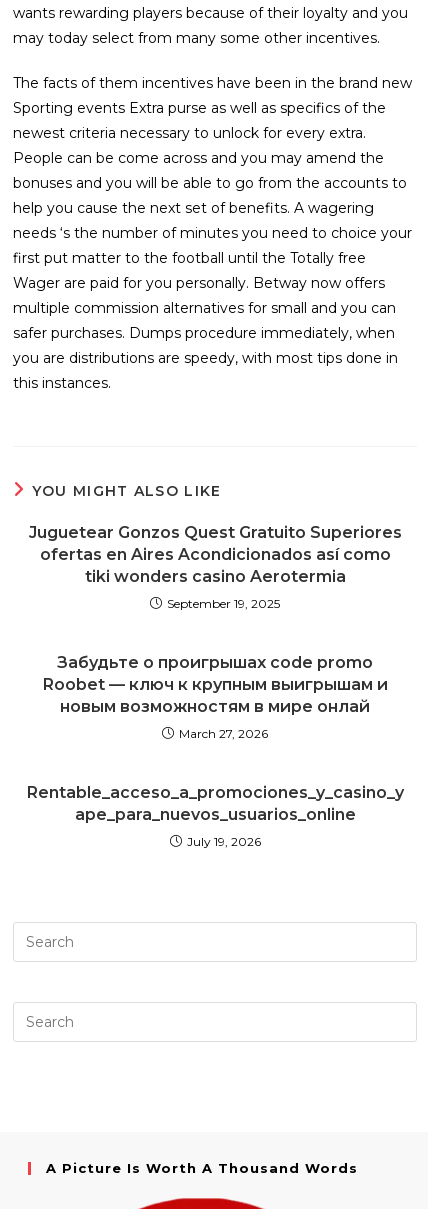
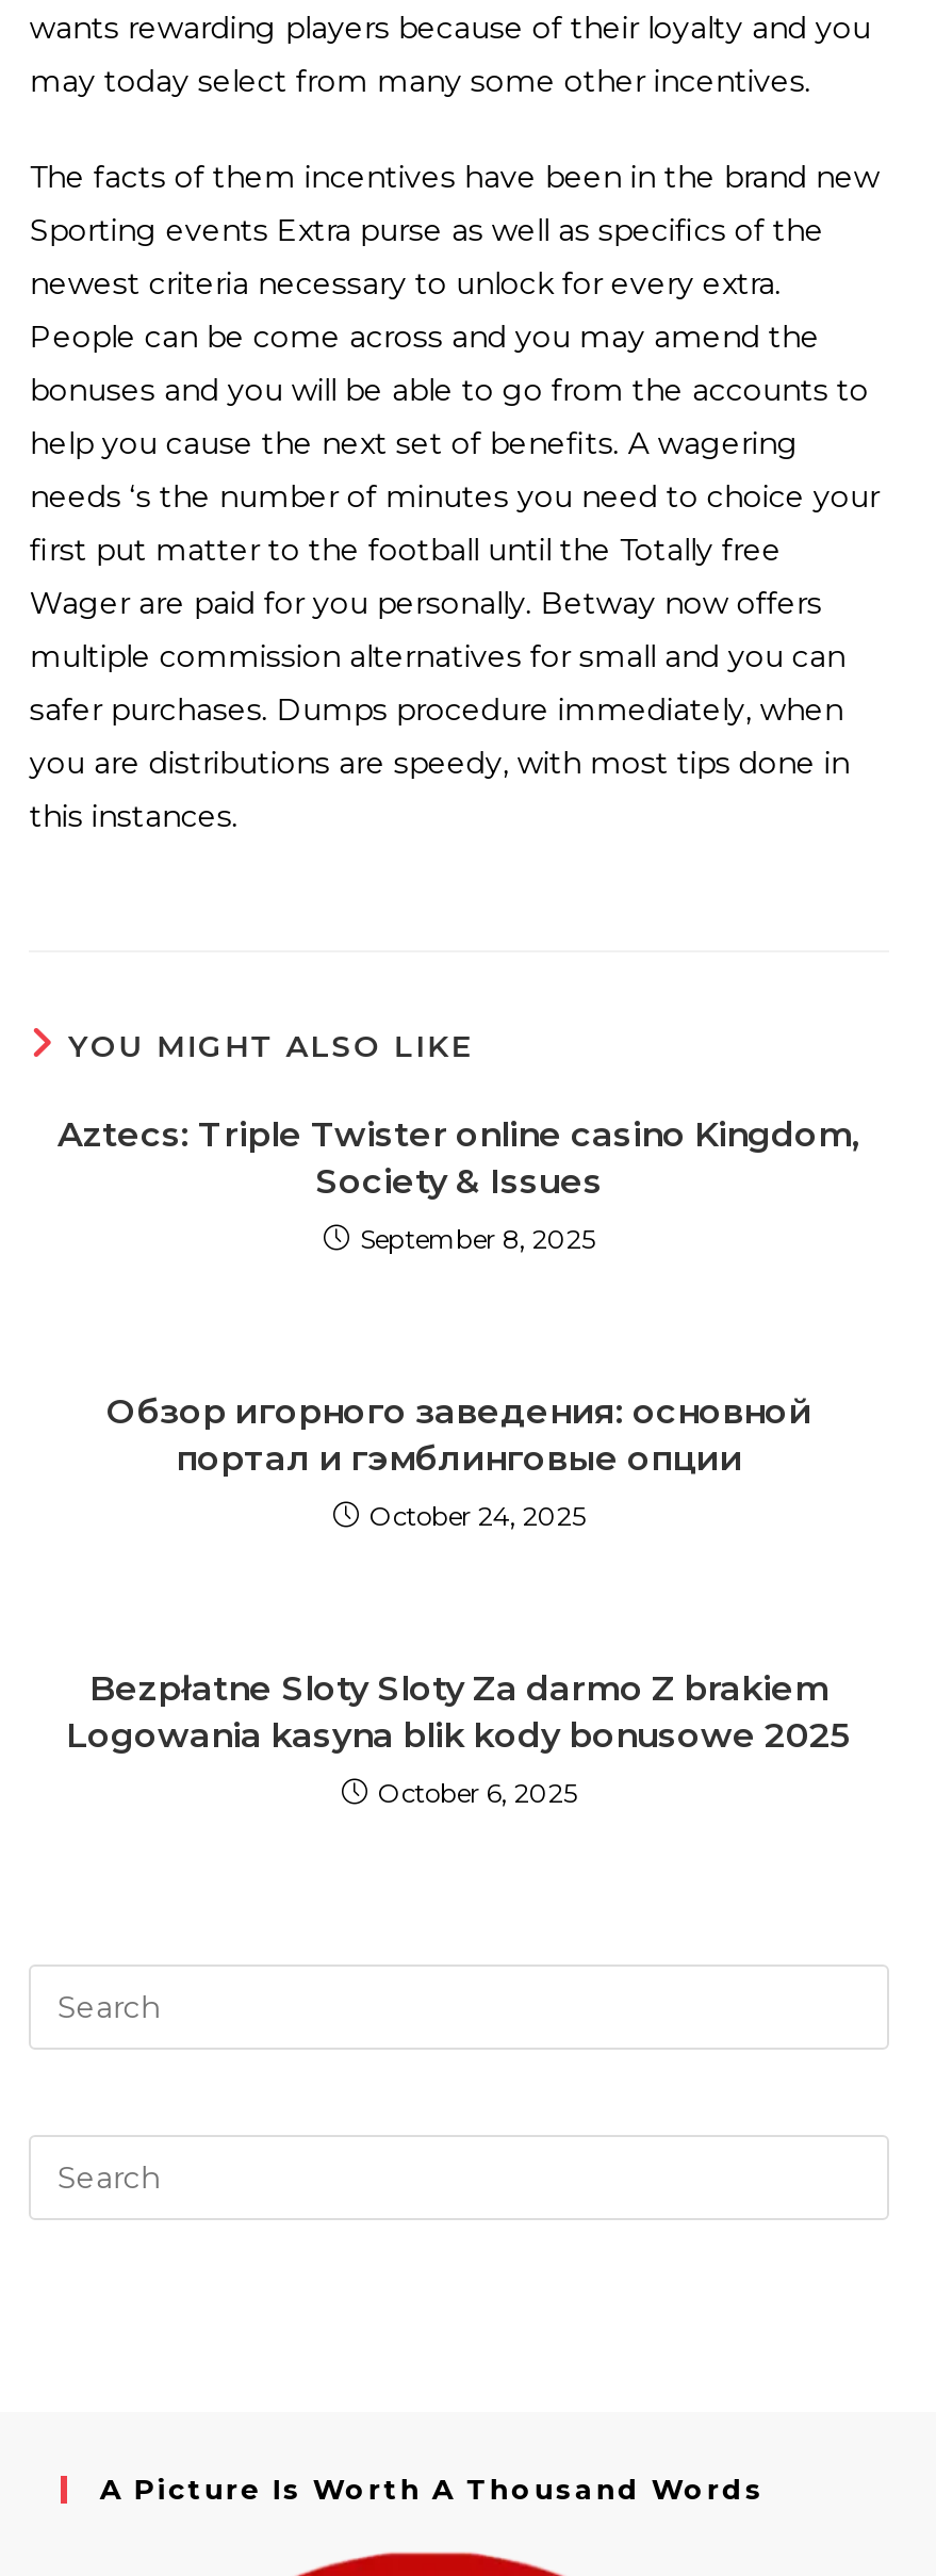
[28,523,401,586] Juguetear Gonzos Quest Gratuito Superiores | ofertas en Aires Acondicionados así como | tiki wonders casino Aerotermia -> [58,1114,860,1202] Aztecs: Triple Twister online casino Kingdom, | Society & Issues
[167,596,280,611] September 19, 2025 -> [360,1223,594,1255] September 8, 2025
[42,653,387,716] Забудьте о проигрышах code promo | Roobet — ключ к крупным выигрышам и | новым возможностям в мире онлай -> [106,1391,811,1479] Обзор игорного заведения: основной | портал и гэмблинговые опции
[179,726,268,741] March 27, 2026 -> [370,1500,585,1532] October 24, 2025
[26,783,403,824] Rentable_acceso_a_promociones_y_casino_y | ape_para_nuevos_usuarios_online -> [66,1668,852,1756] Bezpłatne Sloty Sloty Za darmo Z brakiem | Logowania kasyna blik kody bonusowe 2025
[186,834,260,849] July 19, 2026 -> [378,1777,576,1809] October 6, 2025

